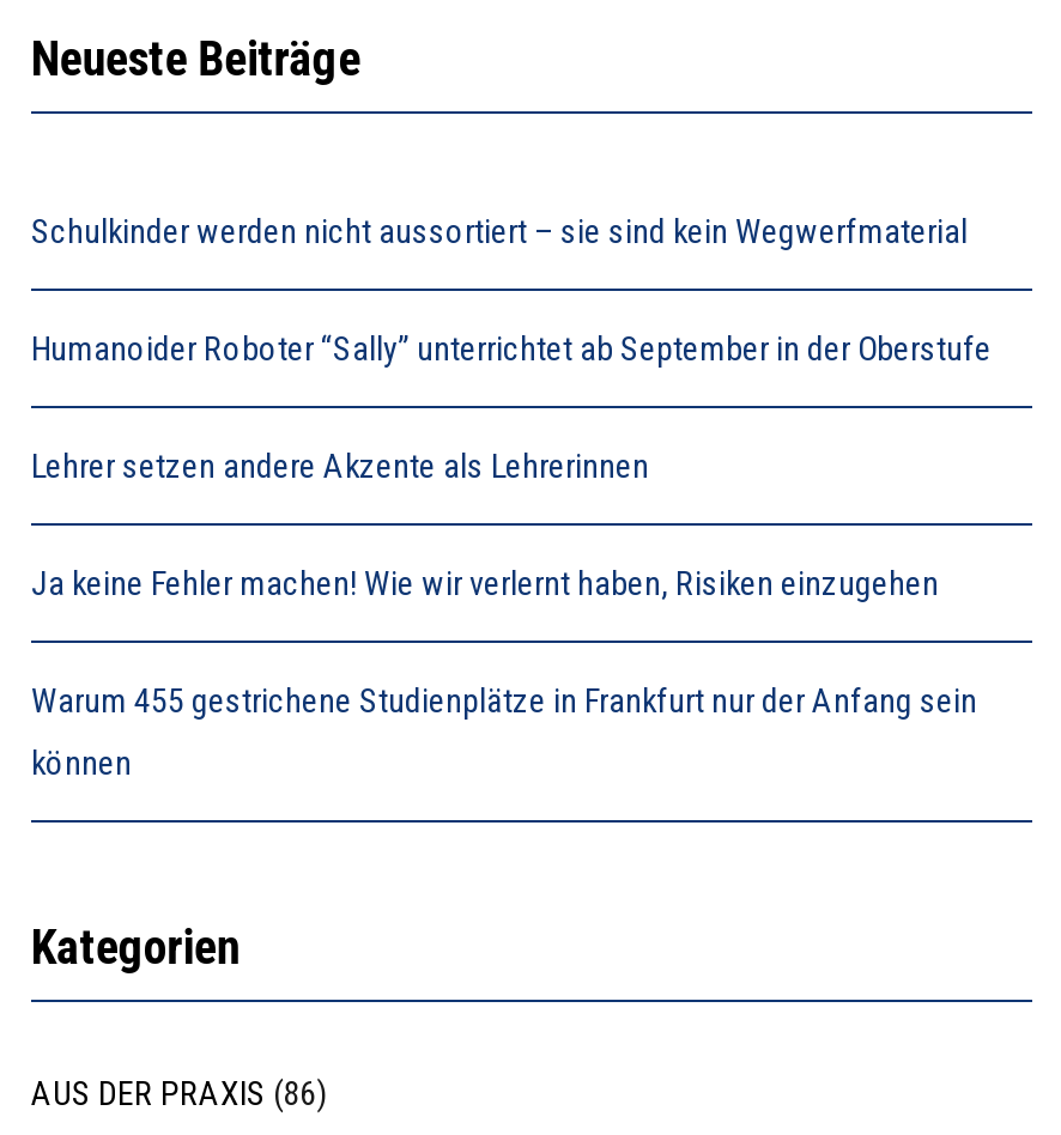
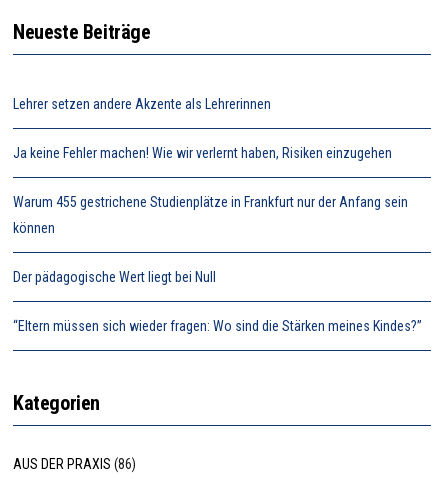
[31,212,992,367] Schulkinder werden nicht aussortiert – sie sind kein Wegwerfmaterial | Humanoider Roboter “Sally” unterrichtet ab September in der Oberstufe -> none
moved [31,446,977,782] -> [13,96,408,236]: Lehrer setzen andere Akzente als Lehrerinnen | Ja keine Fehler machen! Wie wir verlernt haben, Risiken einzugehen | Warum 455 gestrichene Studienplätze in Frankfurt nur der Anfang sein | können
none -> [13,269,422,334] Der pädagogische Wert liegt bei Null | “Eltern müssen sich wieder fragen: Wo sind die Stärken meines Kindes?”

